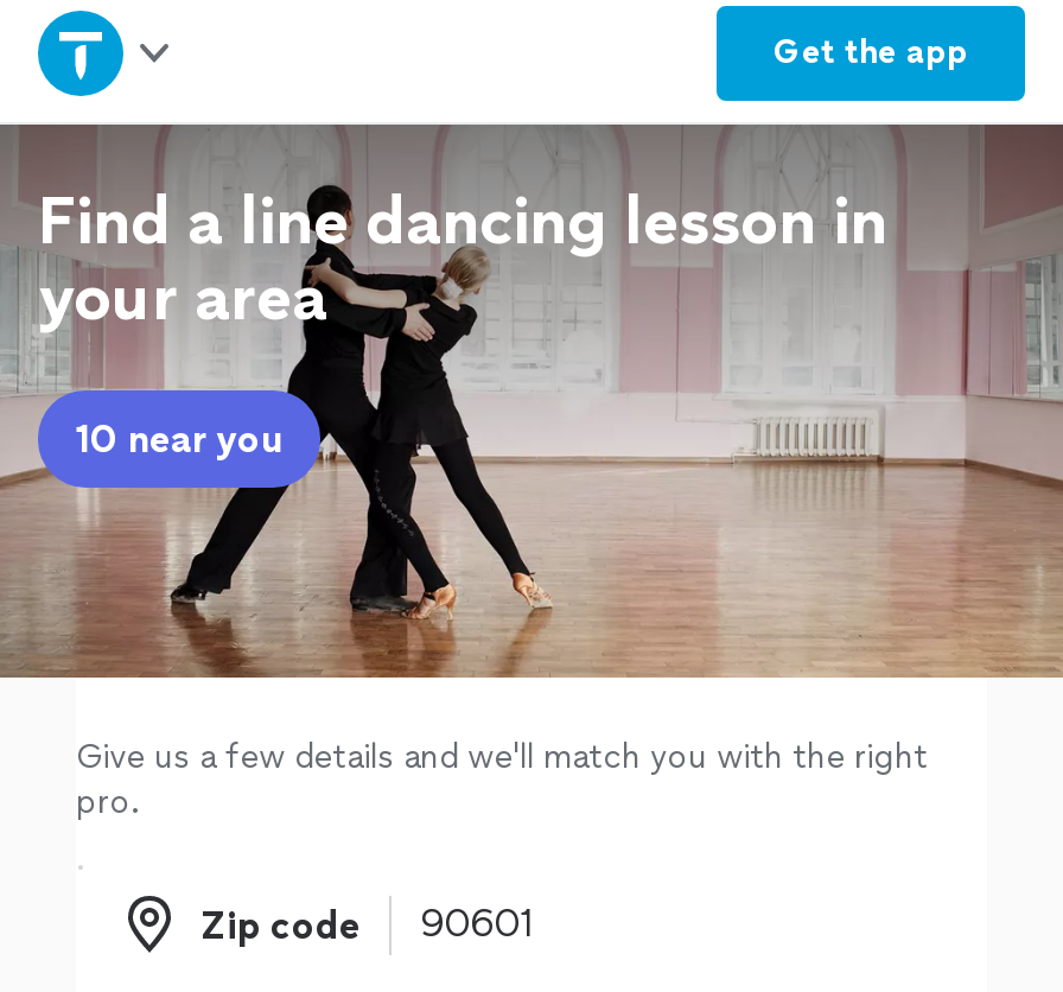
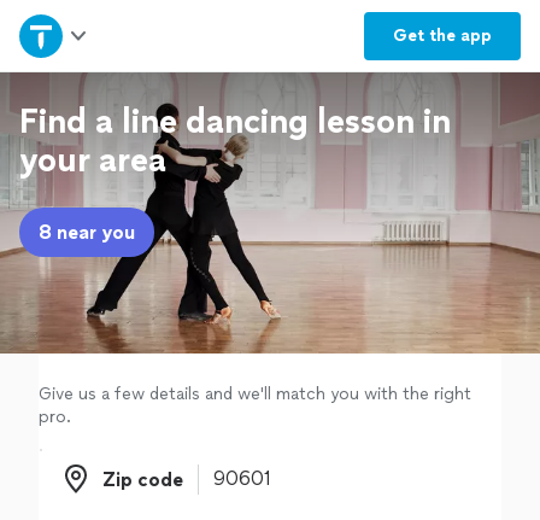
[76,416,282,462] 10 near you -> [39,221,135,244] 8 near you

